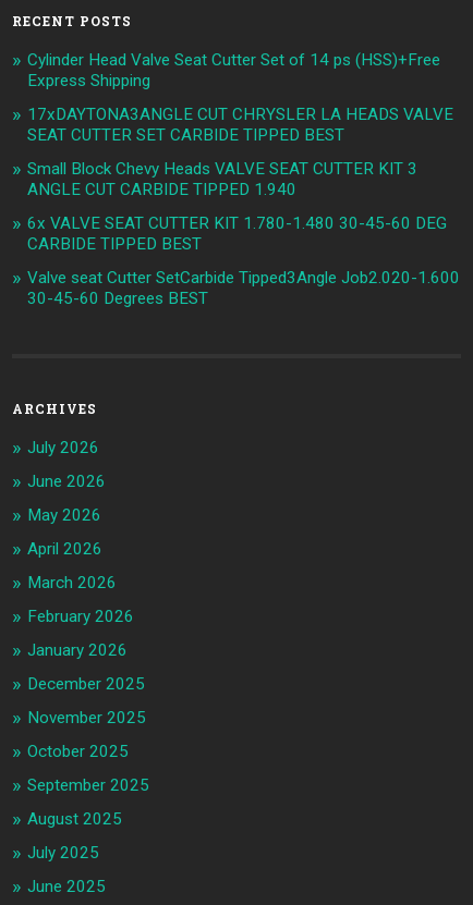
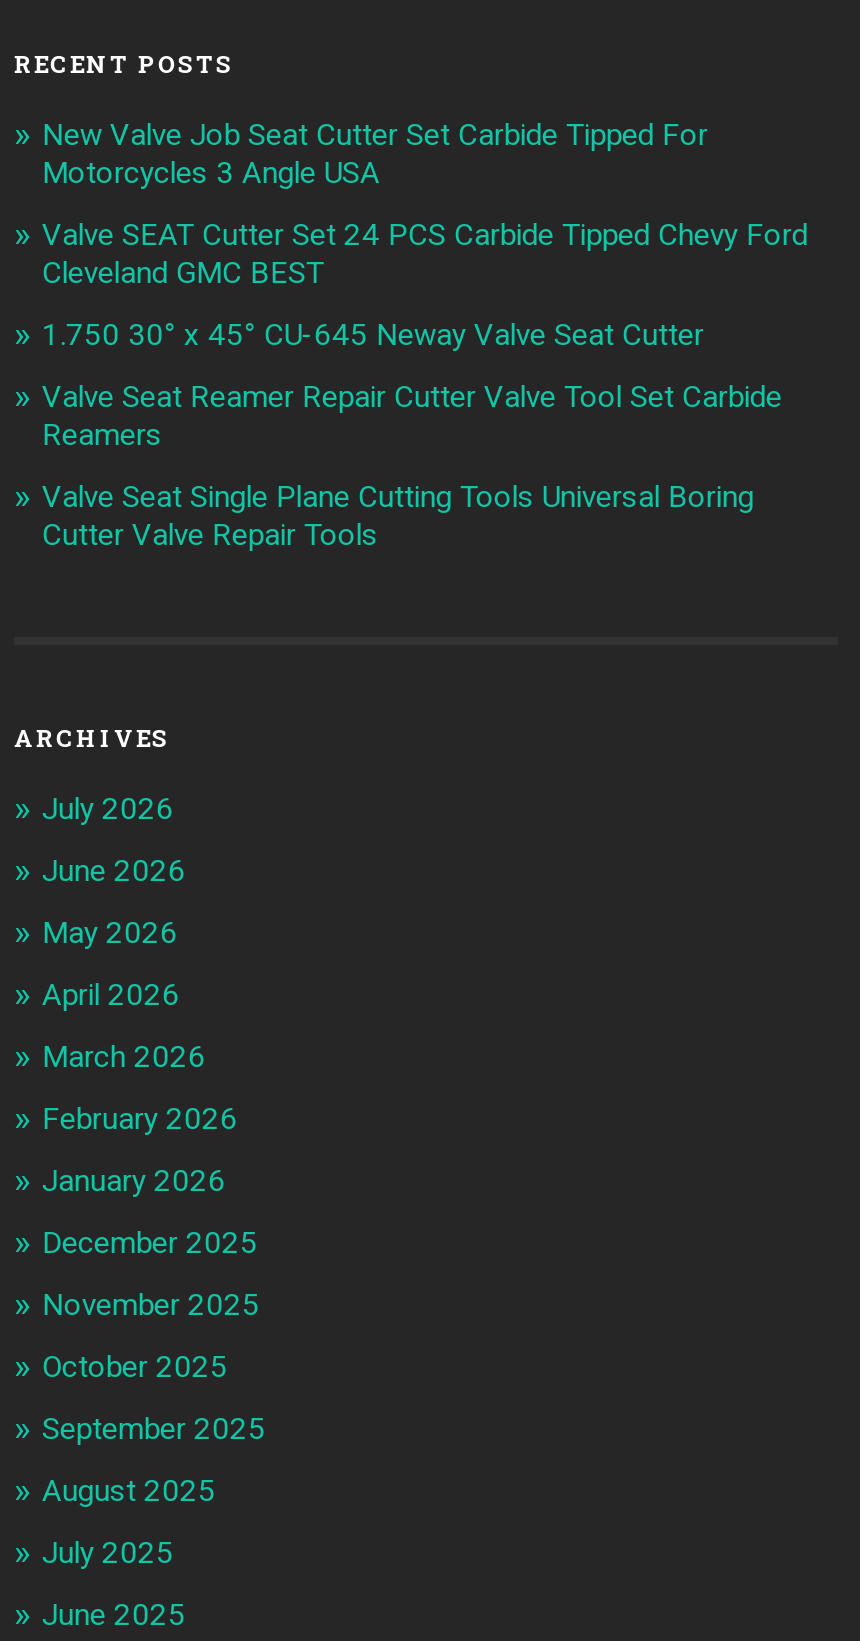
[27,50,440,90] Cylinder Head Valve Seat Cutter Set of 14 ps (HSS)+Free | Express Shipping -> [42,117,708,191] New Valve Job Seat Cutter Set Carbide Tipped For | Motorcycles 3 Angle USA
[27,105,453,145] 17xDAYTONA3ANGLE CUT CHRYSLER LA HEADS VALVE | SEAT CUTTER SET CARBIDE TIPPED BEST -> [42,217,808,291] Valve SEAT Cutter Set 24 PCS Carbide Tipped Chevy Ford | Cleveland GMC BEST
[27,159,417,199] Small Block Chevy Heads VALVE SEAT CUTTER KIT 3 | ANGLE CUT CARBIDE TIPPED 1.940 -> [42,317,704,353] 1.750 30° x 45° CU-645 Neway Valve Seat Cutter
[27,213,447,254] 6x VALVE SEAT CUTTER KIT 1.780-1.480 30-45-60 DEG | CARBIDE TIPPED BEST -> [42,379,782,453] Valve Seat Reamer Repair Cutter Valve Tool Set Carbide | Reamers
[27,268,460,308] Valve seat Cutter SetCarbide Tipped3Angle Job2.020-1.600 | 30-45-60 Degrees BEST -> [42,479,754,553] Valve Seat Single Plane Cutting Tools Universal Boring | Cutter Valve Repair Tools

